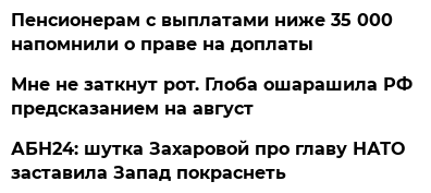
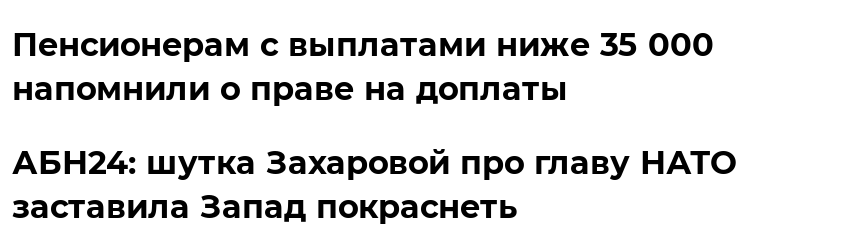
[11,74,413,119] Мне не заткнут рот. Глоба ошарашила РФ | предсказанием на август -> none

